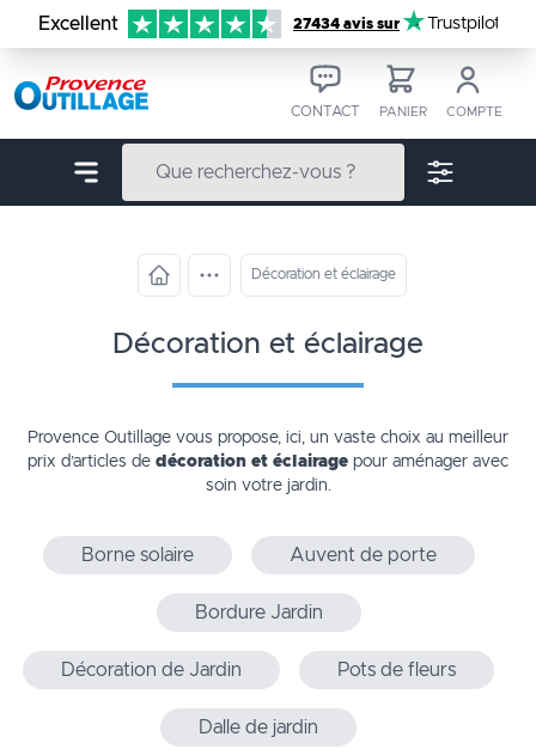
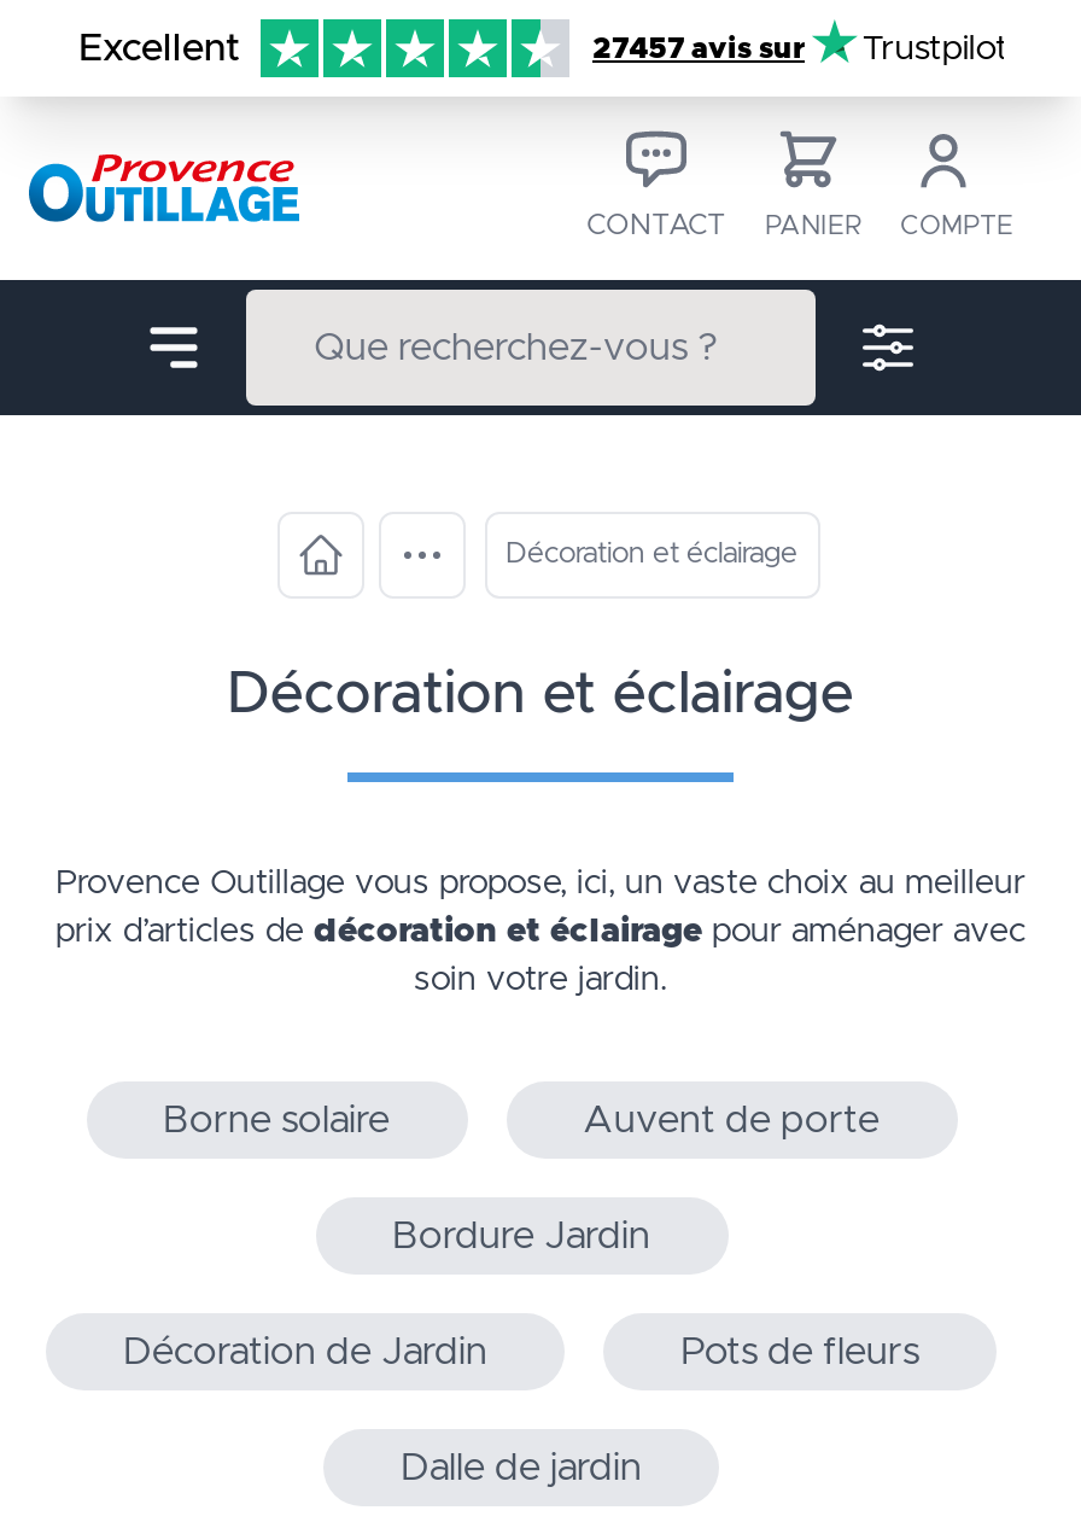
[293,15,501,33] 27434 avis sur Trustpilot -> [592,31,1007,66] 27457 avis sur Trustpilot

